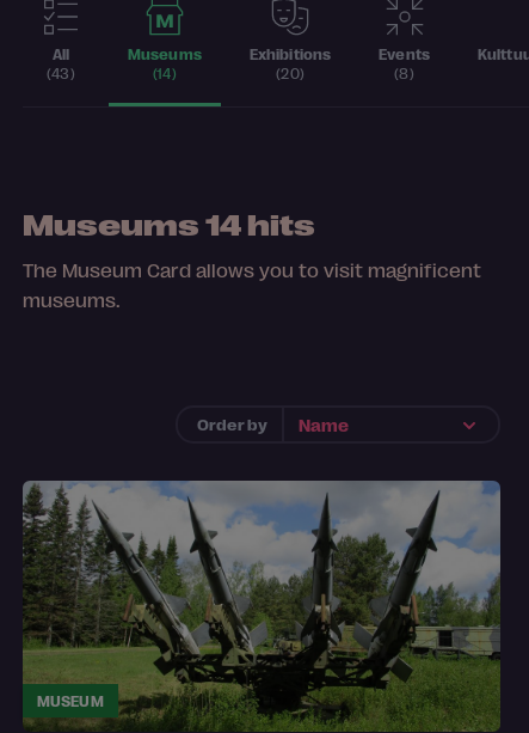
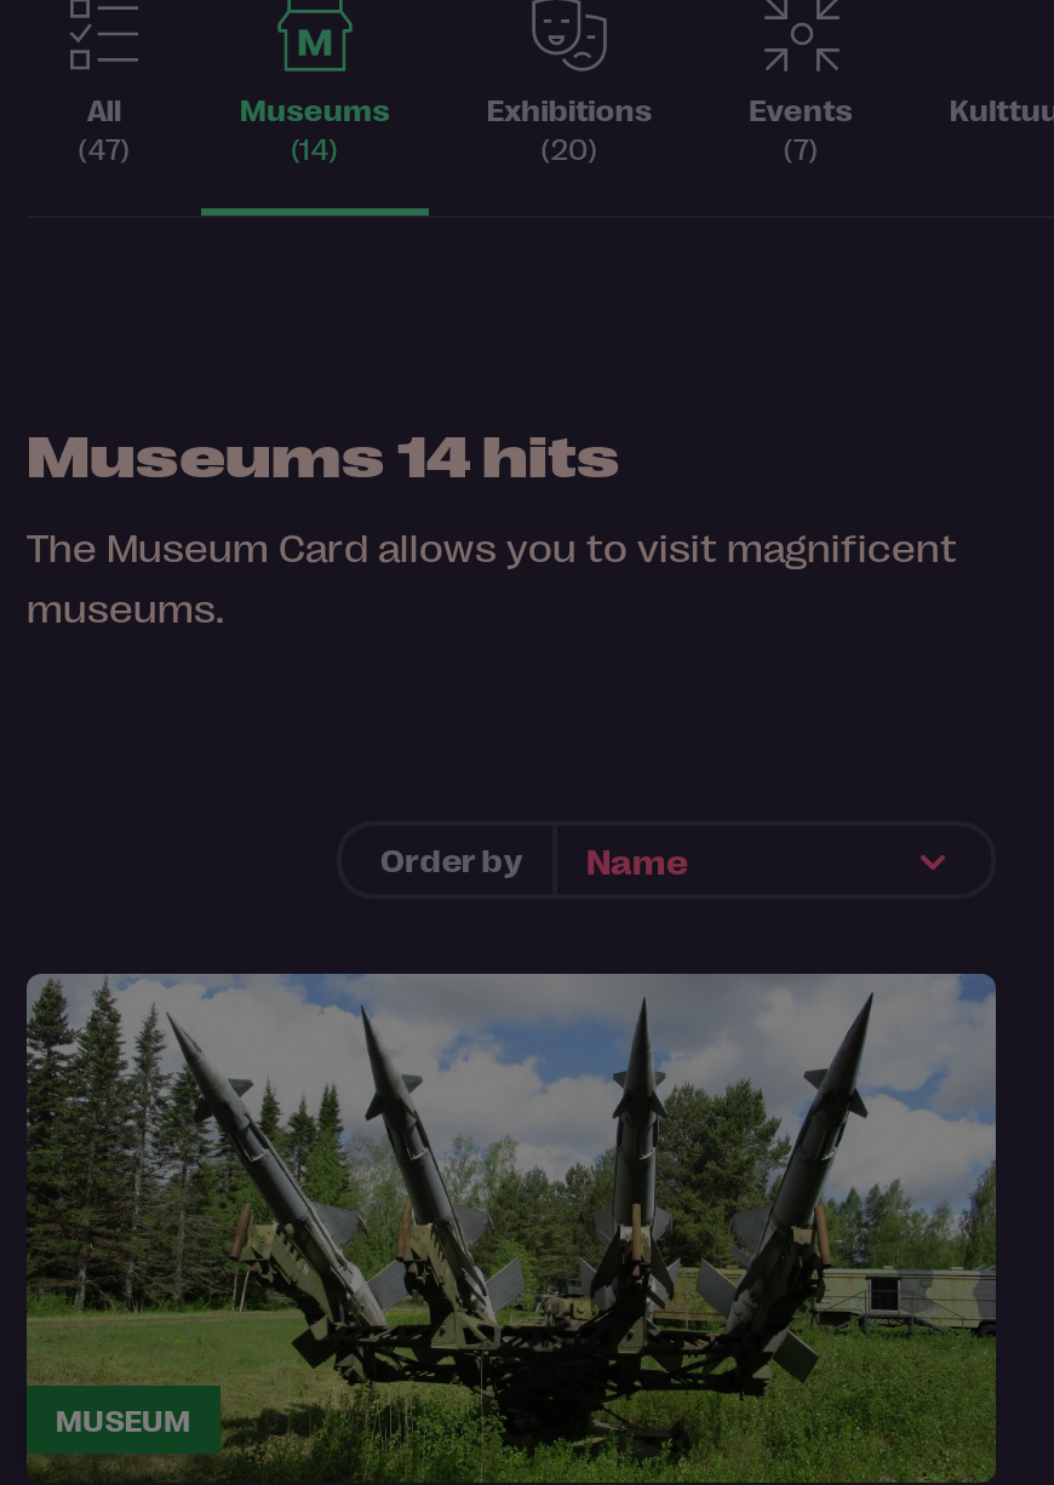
[47,65,75,81] (43) -> [78,131,130,165] (47)
[394,65,414,81] (8) -> [783,131,818,165] (7)

